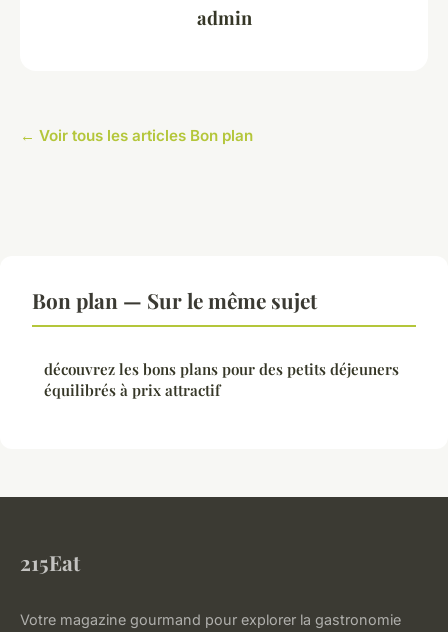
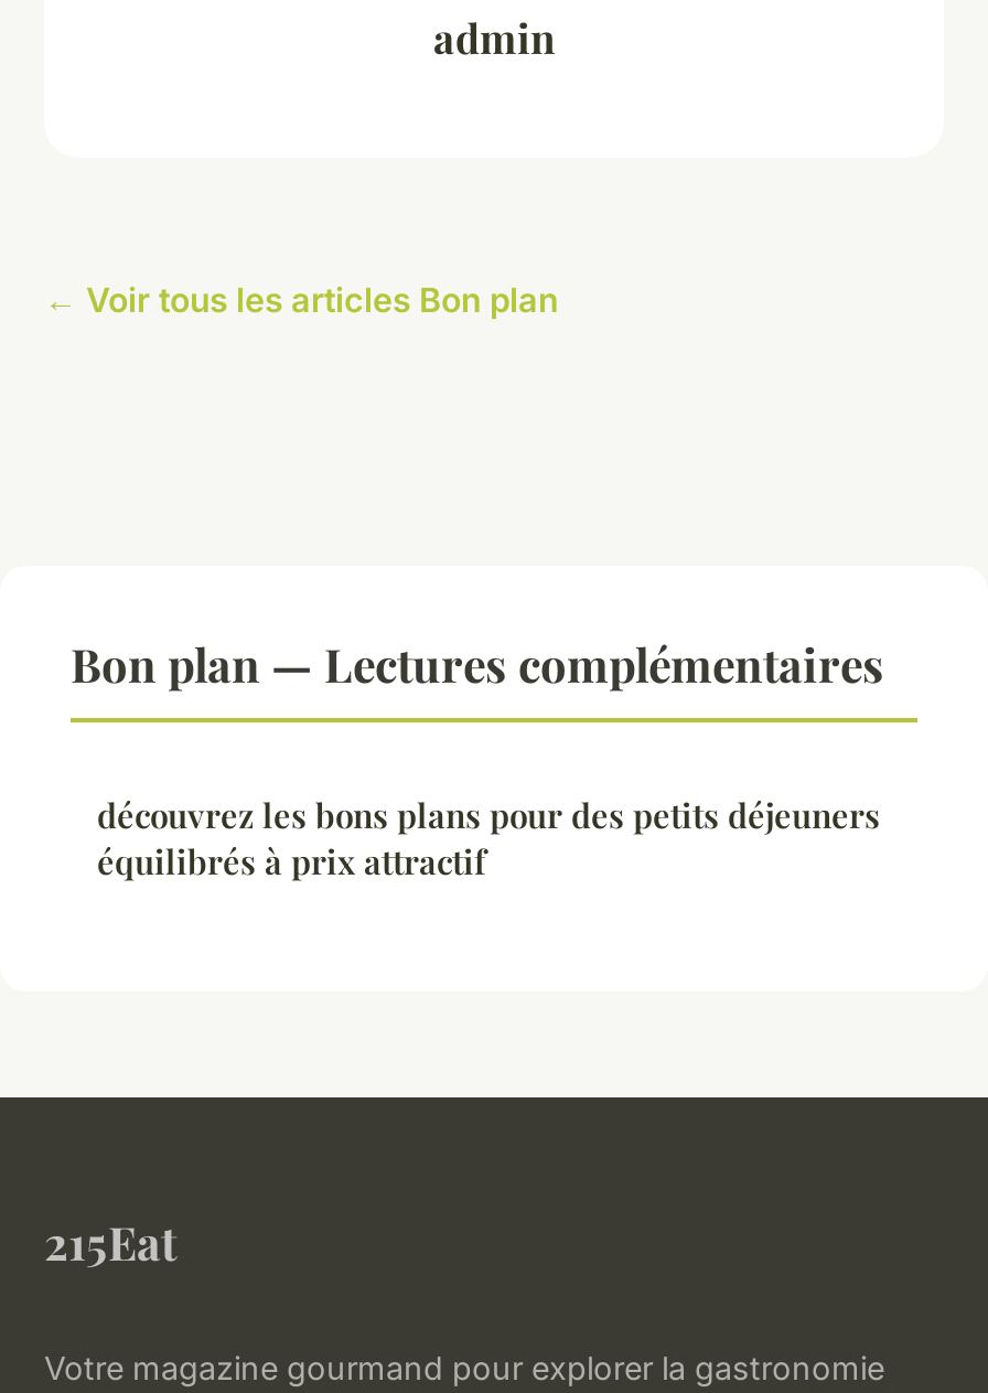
[32,286,317,314] Bon plan — Sur le même sujet -> [71,631,884,693] Bon plan — Lectures complémentaires

